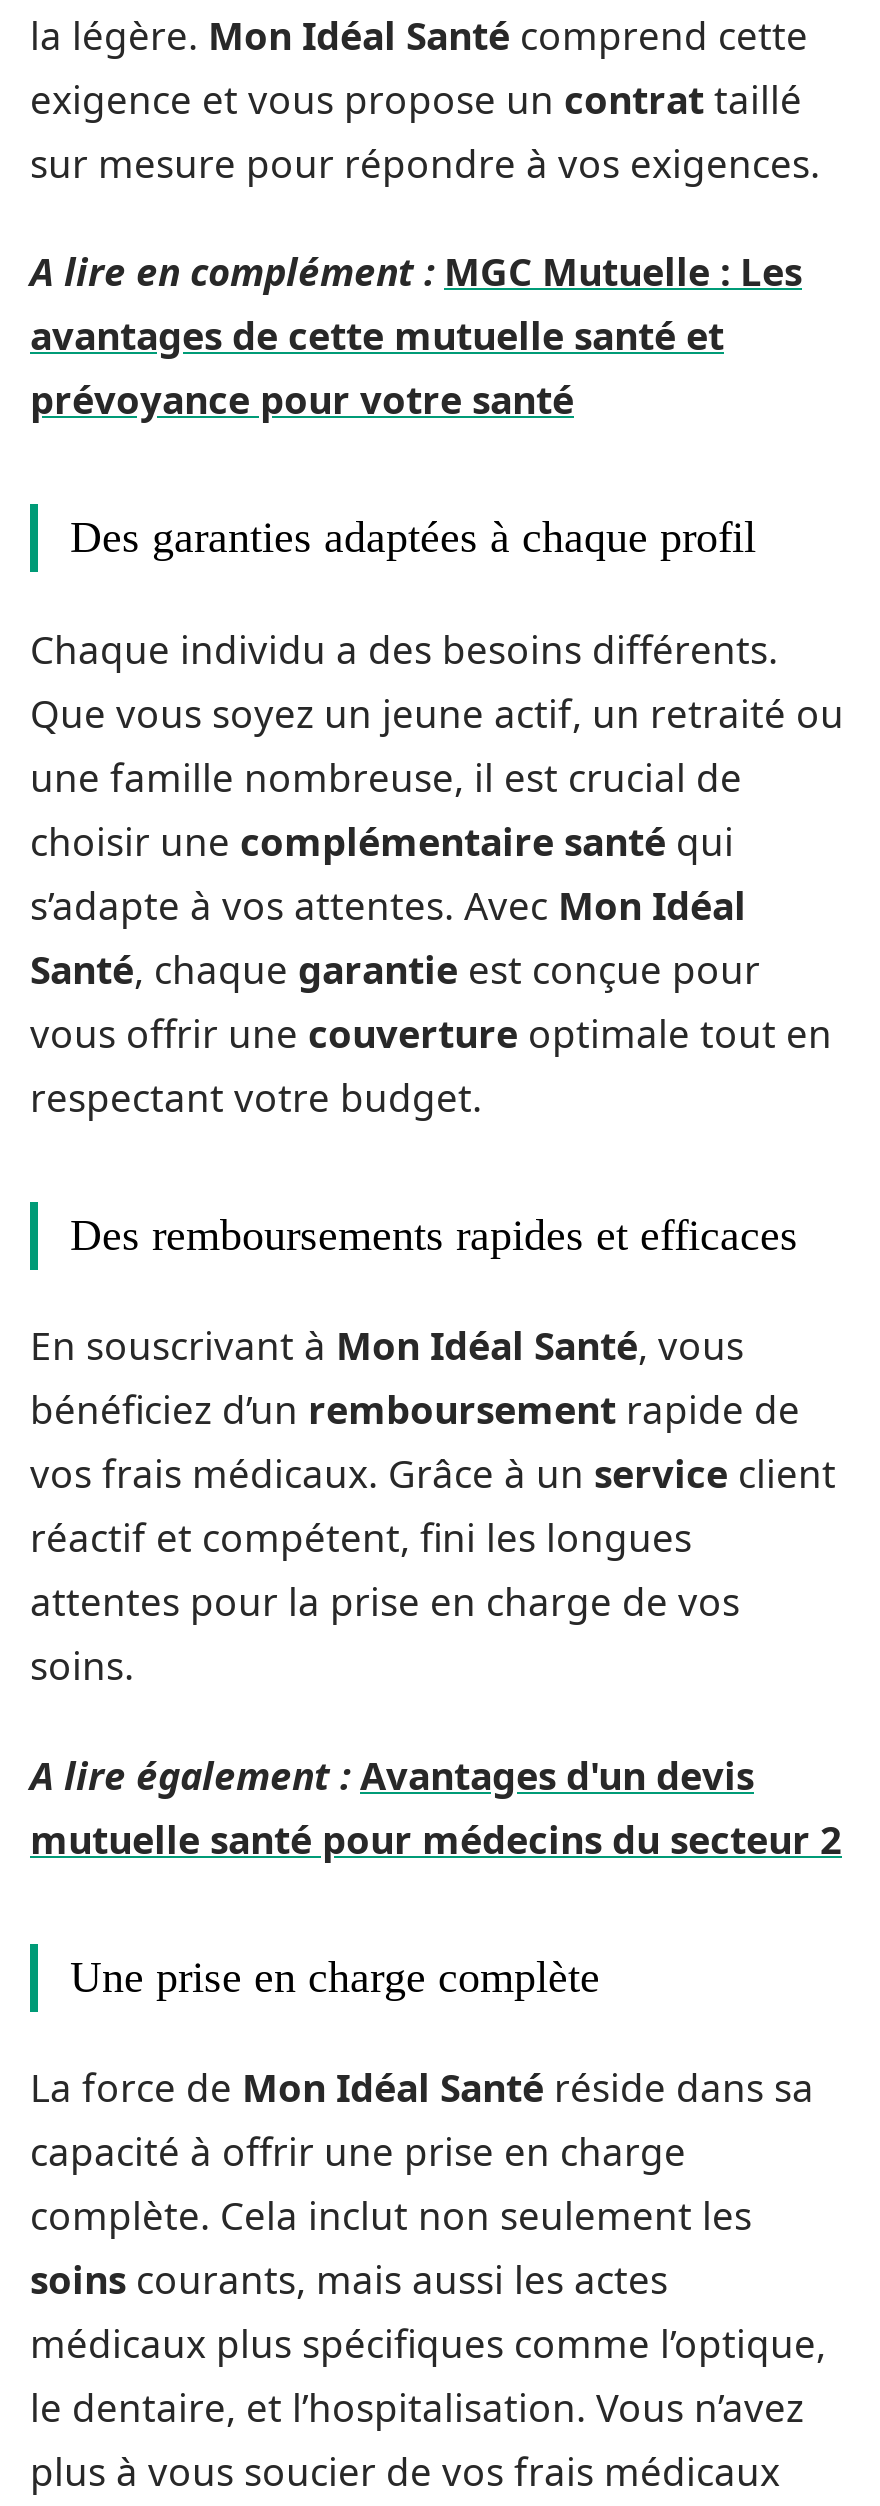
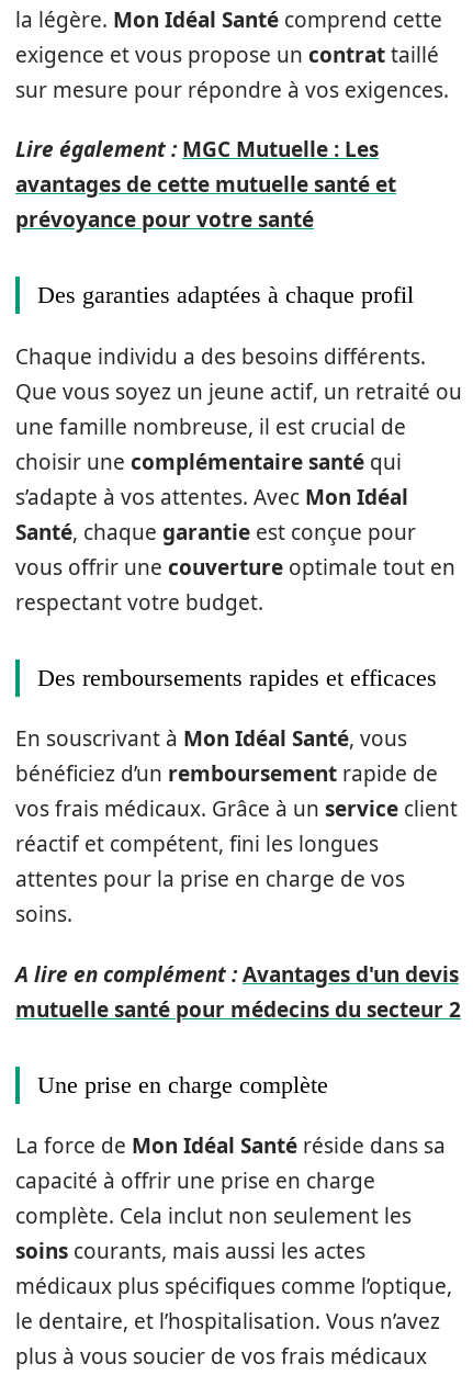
[30,246,802,298] A lire en complément : MGC Mutuelle : Les -> [15,135,379,164] Lire également : MGC Mutuelle : Les
[30,1749,754,1801] A lire également : Avantages d'un devis -> [15,960,459,988] A lire en complément : Avantages d'un devis

